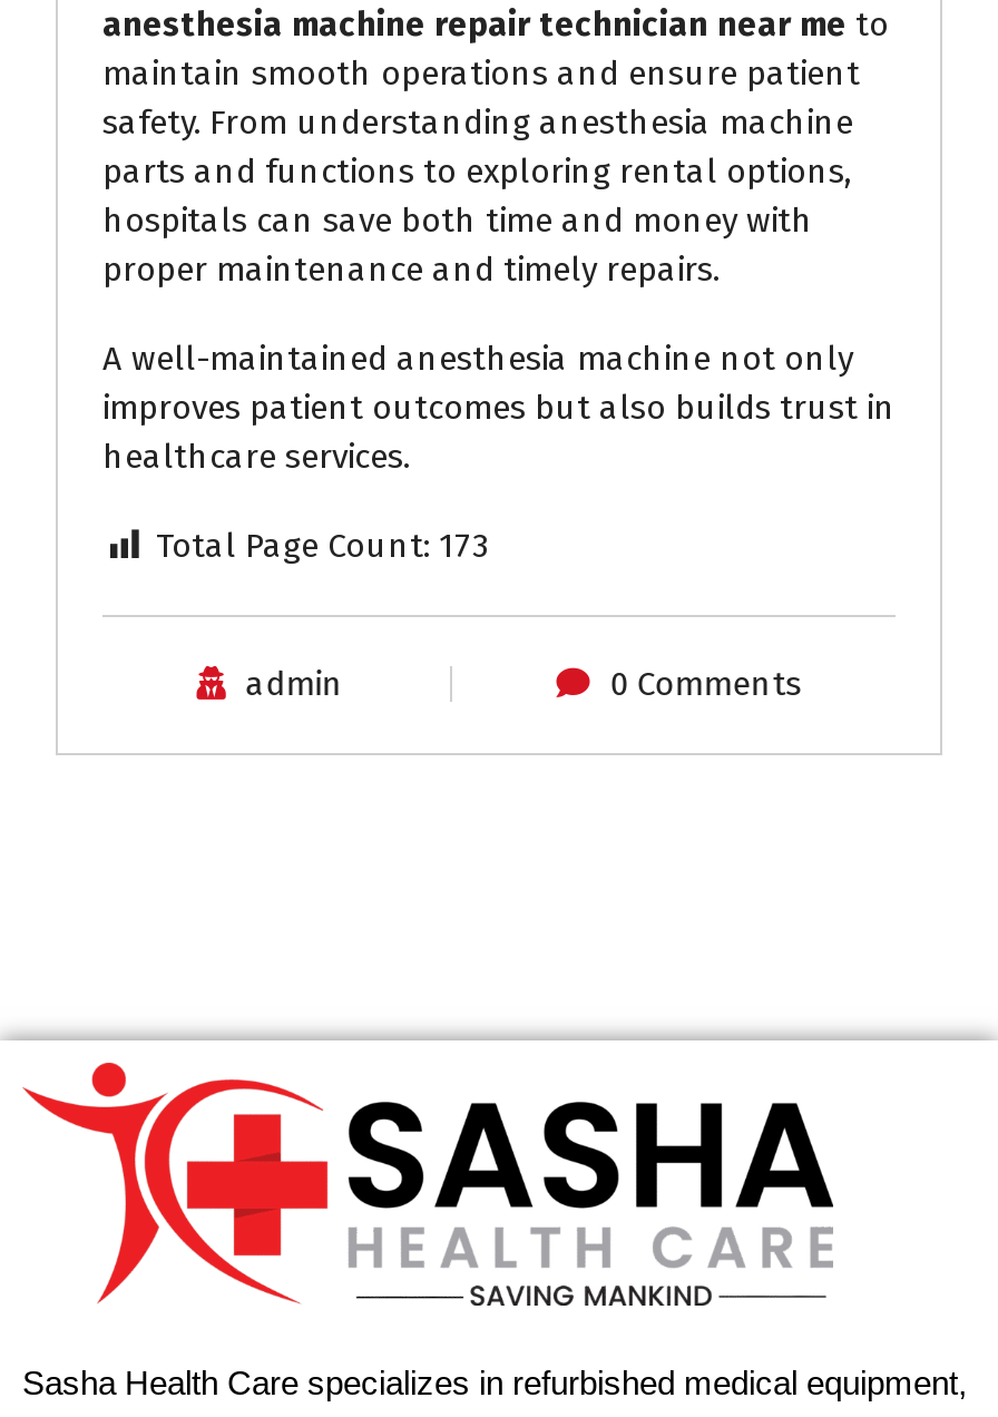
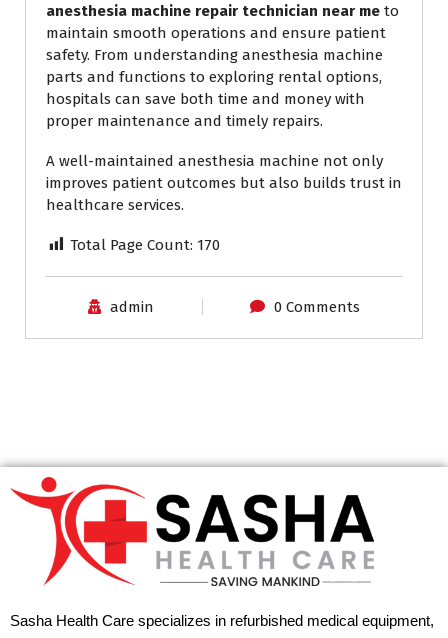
[156,527,488,567] Total Page Count: 173 -> [70,236,220,254] Total Page Count: 170

